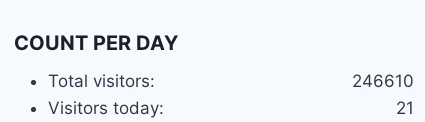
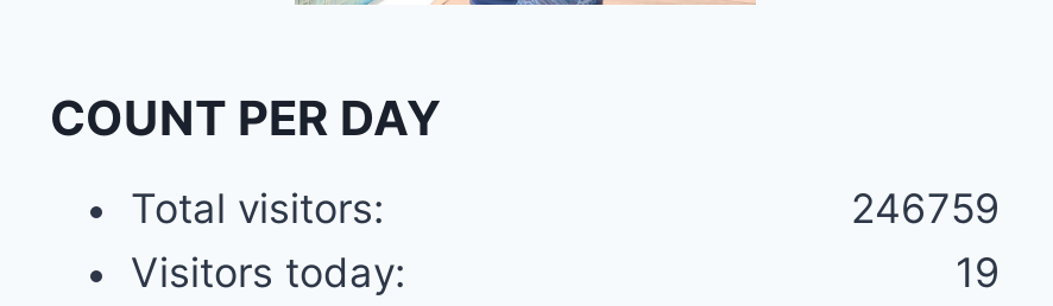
[352,71,414,91] 246610 -> [851,185,1001,232] 246759
[396,98,414,118] 21 -> [956,249,1001,296] 19

